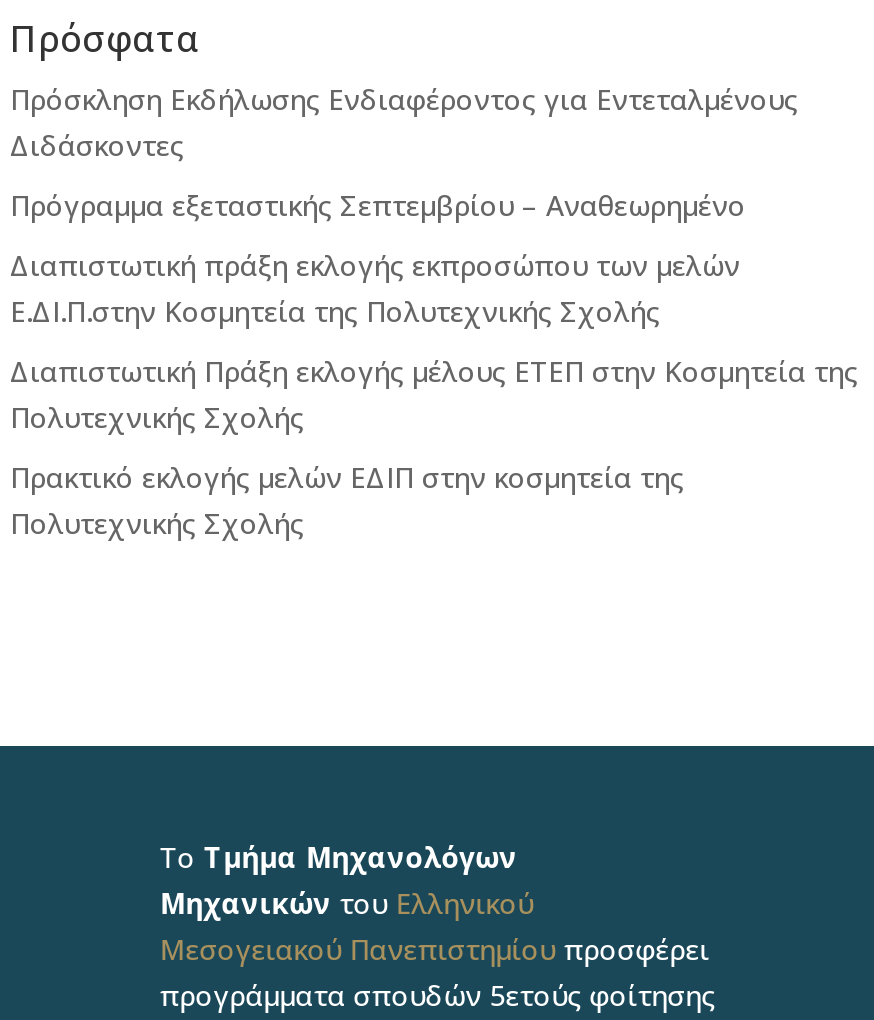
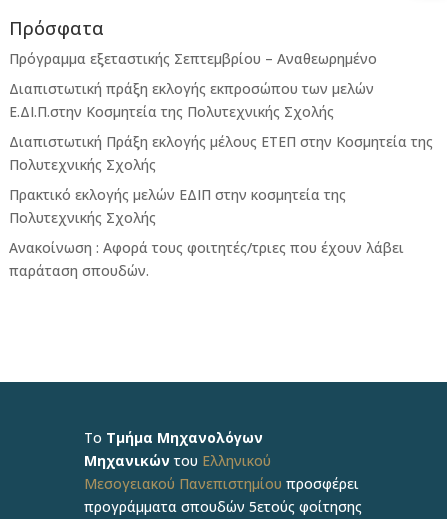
[10,80,798,164] Πρόσκληση Εκδήλωσης Ενδιαφέροντος για Εντεταλμένους | Διδάσκοντες -> none
moved [10,186,858,542] -> [9,49,433,227]: Πρόγραμμα εξεταστικής Σεπτεμβρίου – Αναθεωρημένο | Διαπιστωτική πράξη εκλογής εκπροσώπου των μελών | Ε.ΔΙ.Π.στην Κοσμητεία της Πολυτεχνικής Σχολής | Διαπιστωτική Πράξη εκλογής μέλους ΕΤΕΠ στην Κοσμητεία της | Πολυτεχνικής Σχολής | Πρακτικό εκλογής μελών ΕΔΙΠ στην κοσμητεία της | Πολυτεχνικής Σχολής
none -> [9,238,404,280] Ανακοίνωση : Αφορά τους φοιτητές/τριες που έχουν λάβει | παράταση σπουδών.

